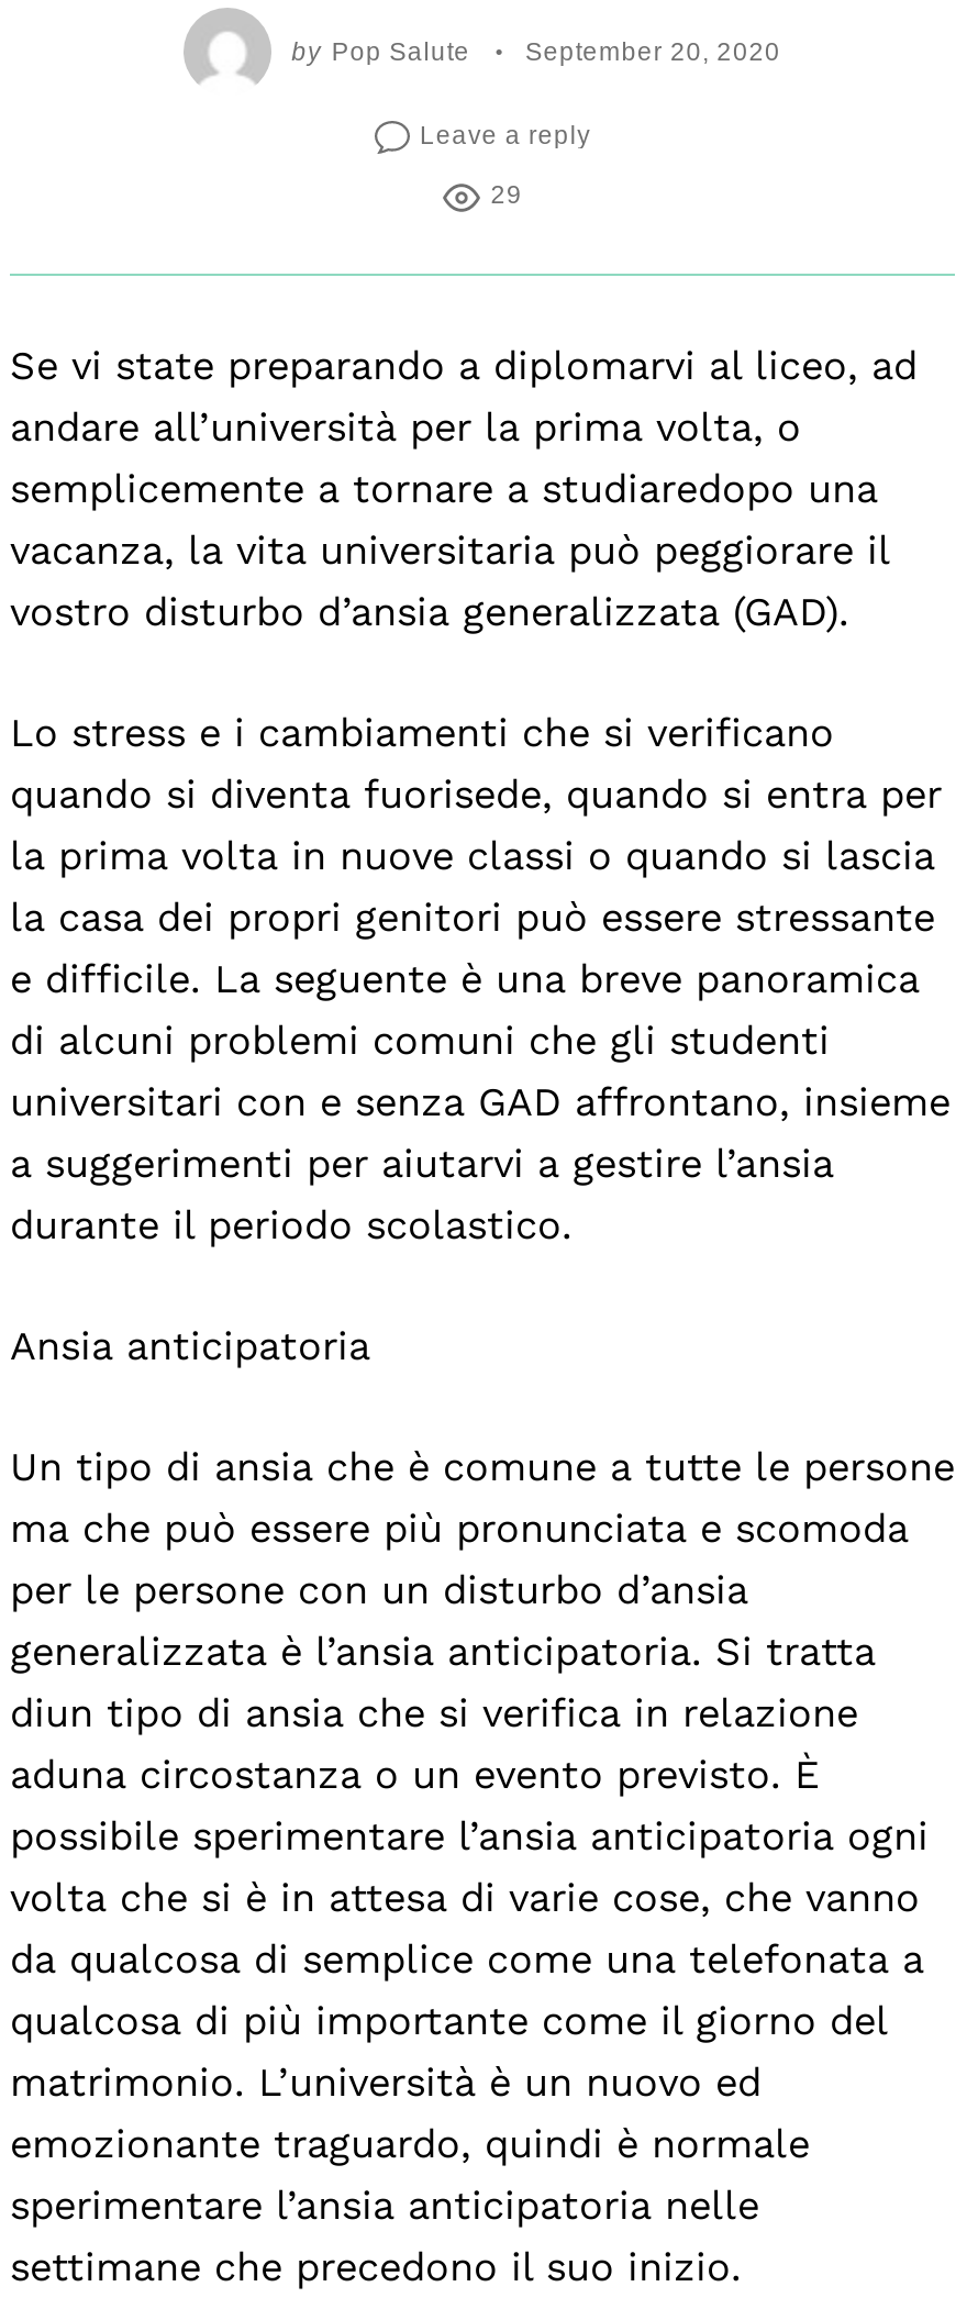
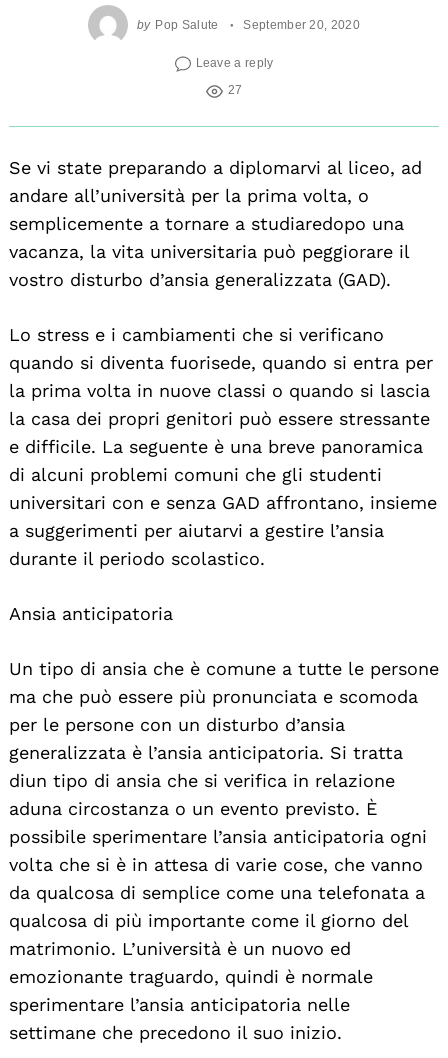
[491,180,523,209] 29 -> [228,83,242,96] 27

